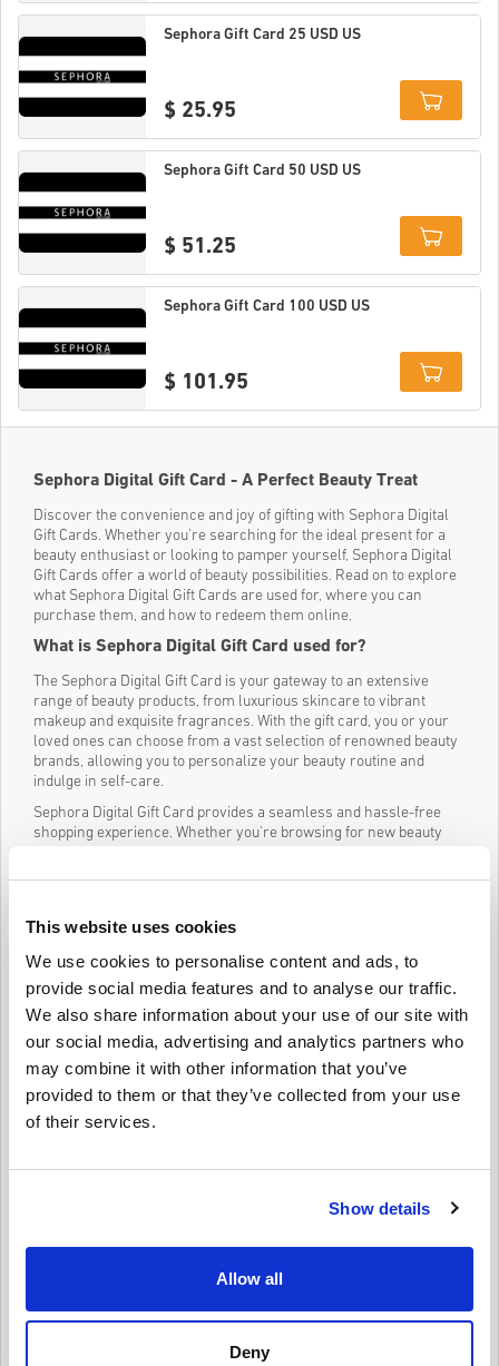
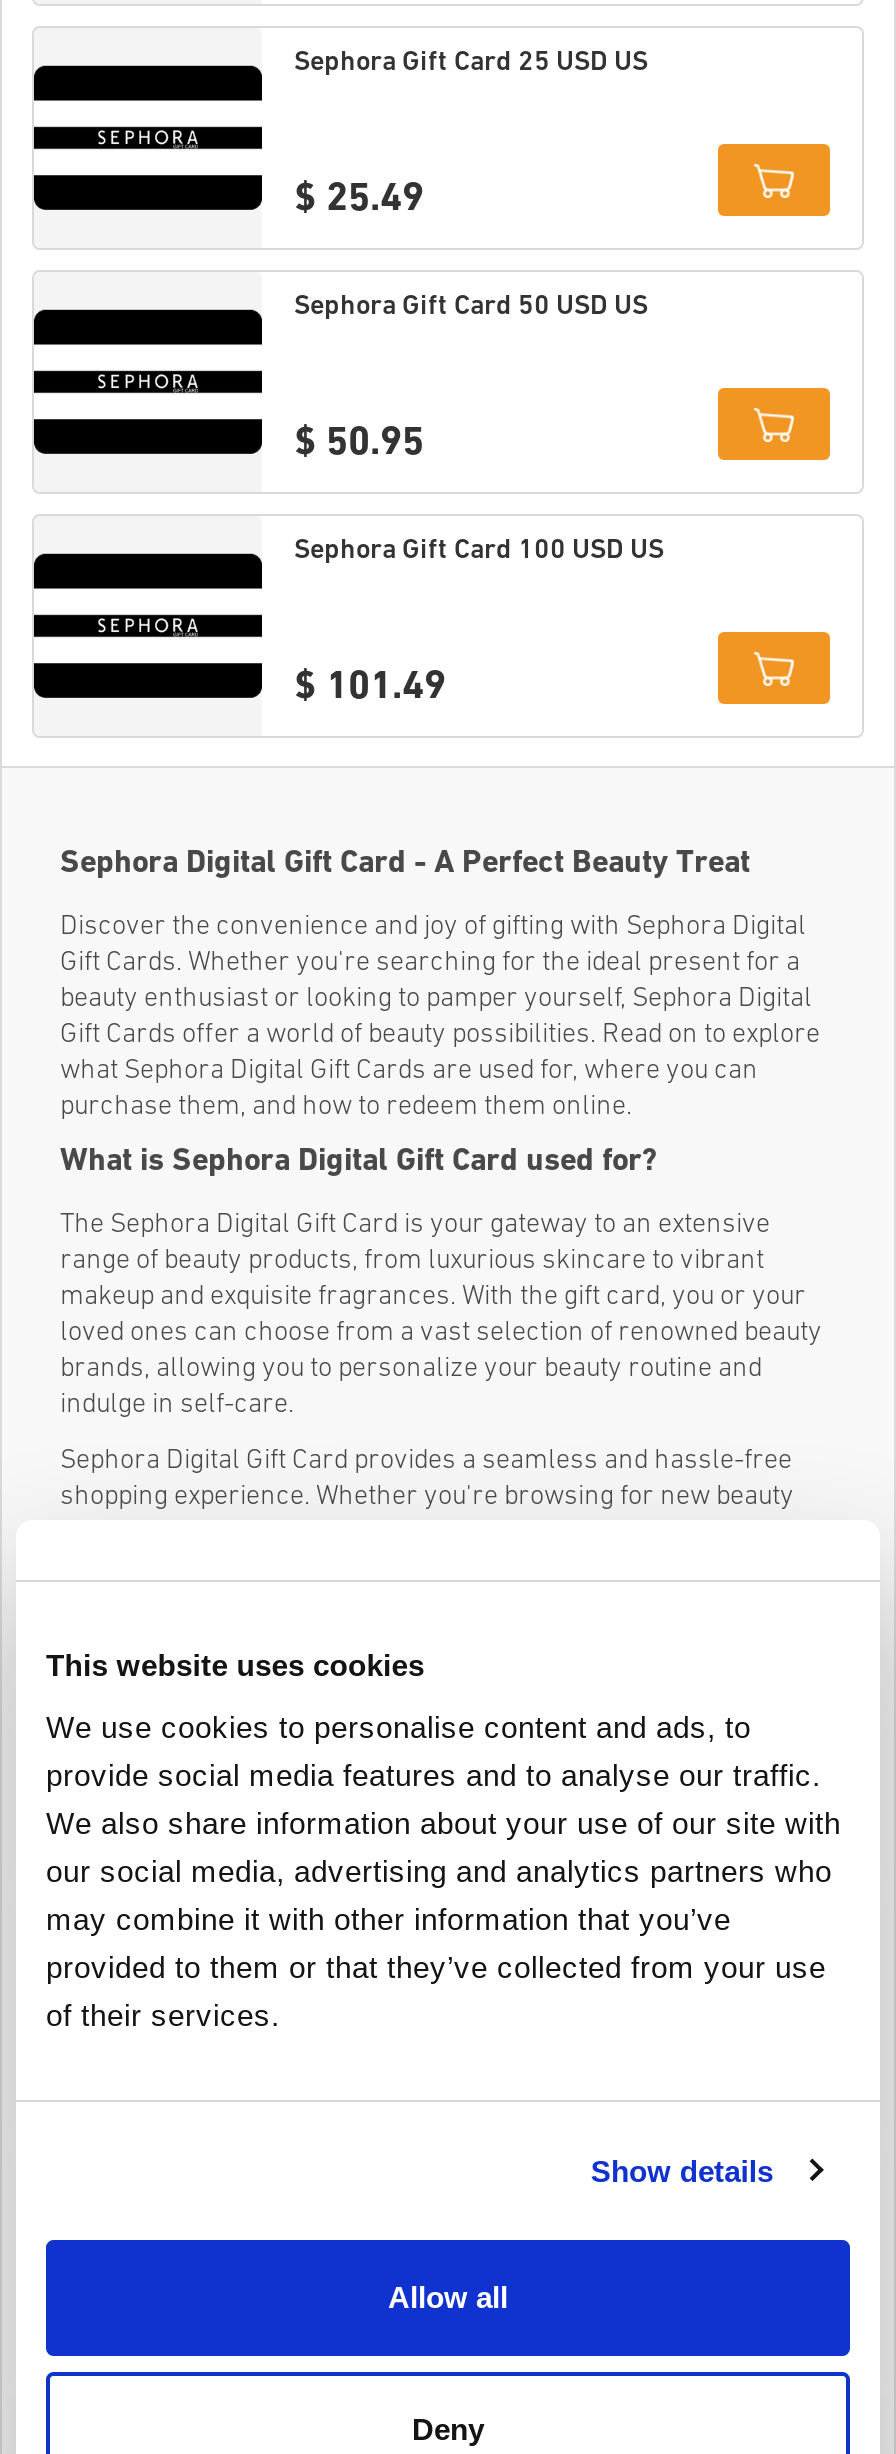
[164,100,236,122] $ 25.95 -> [294,180,424,220] $ 25.49
[164,236,236,258] $ 51.25 -> [294,424,424,464] $ 50.95
[164,372,248,394] $ 101.95 -> [294,668,446,708] $ 101.49

